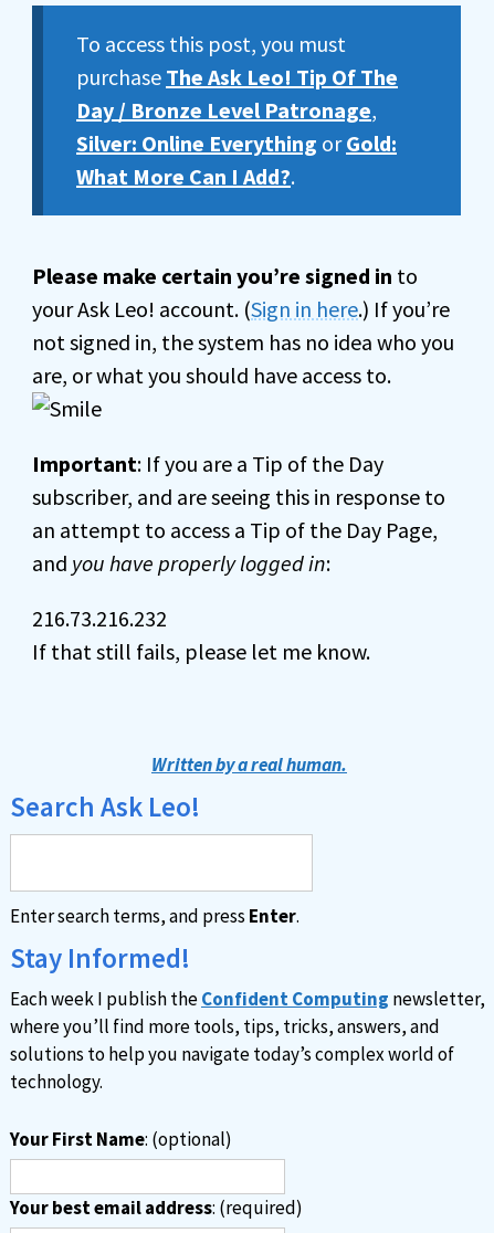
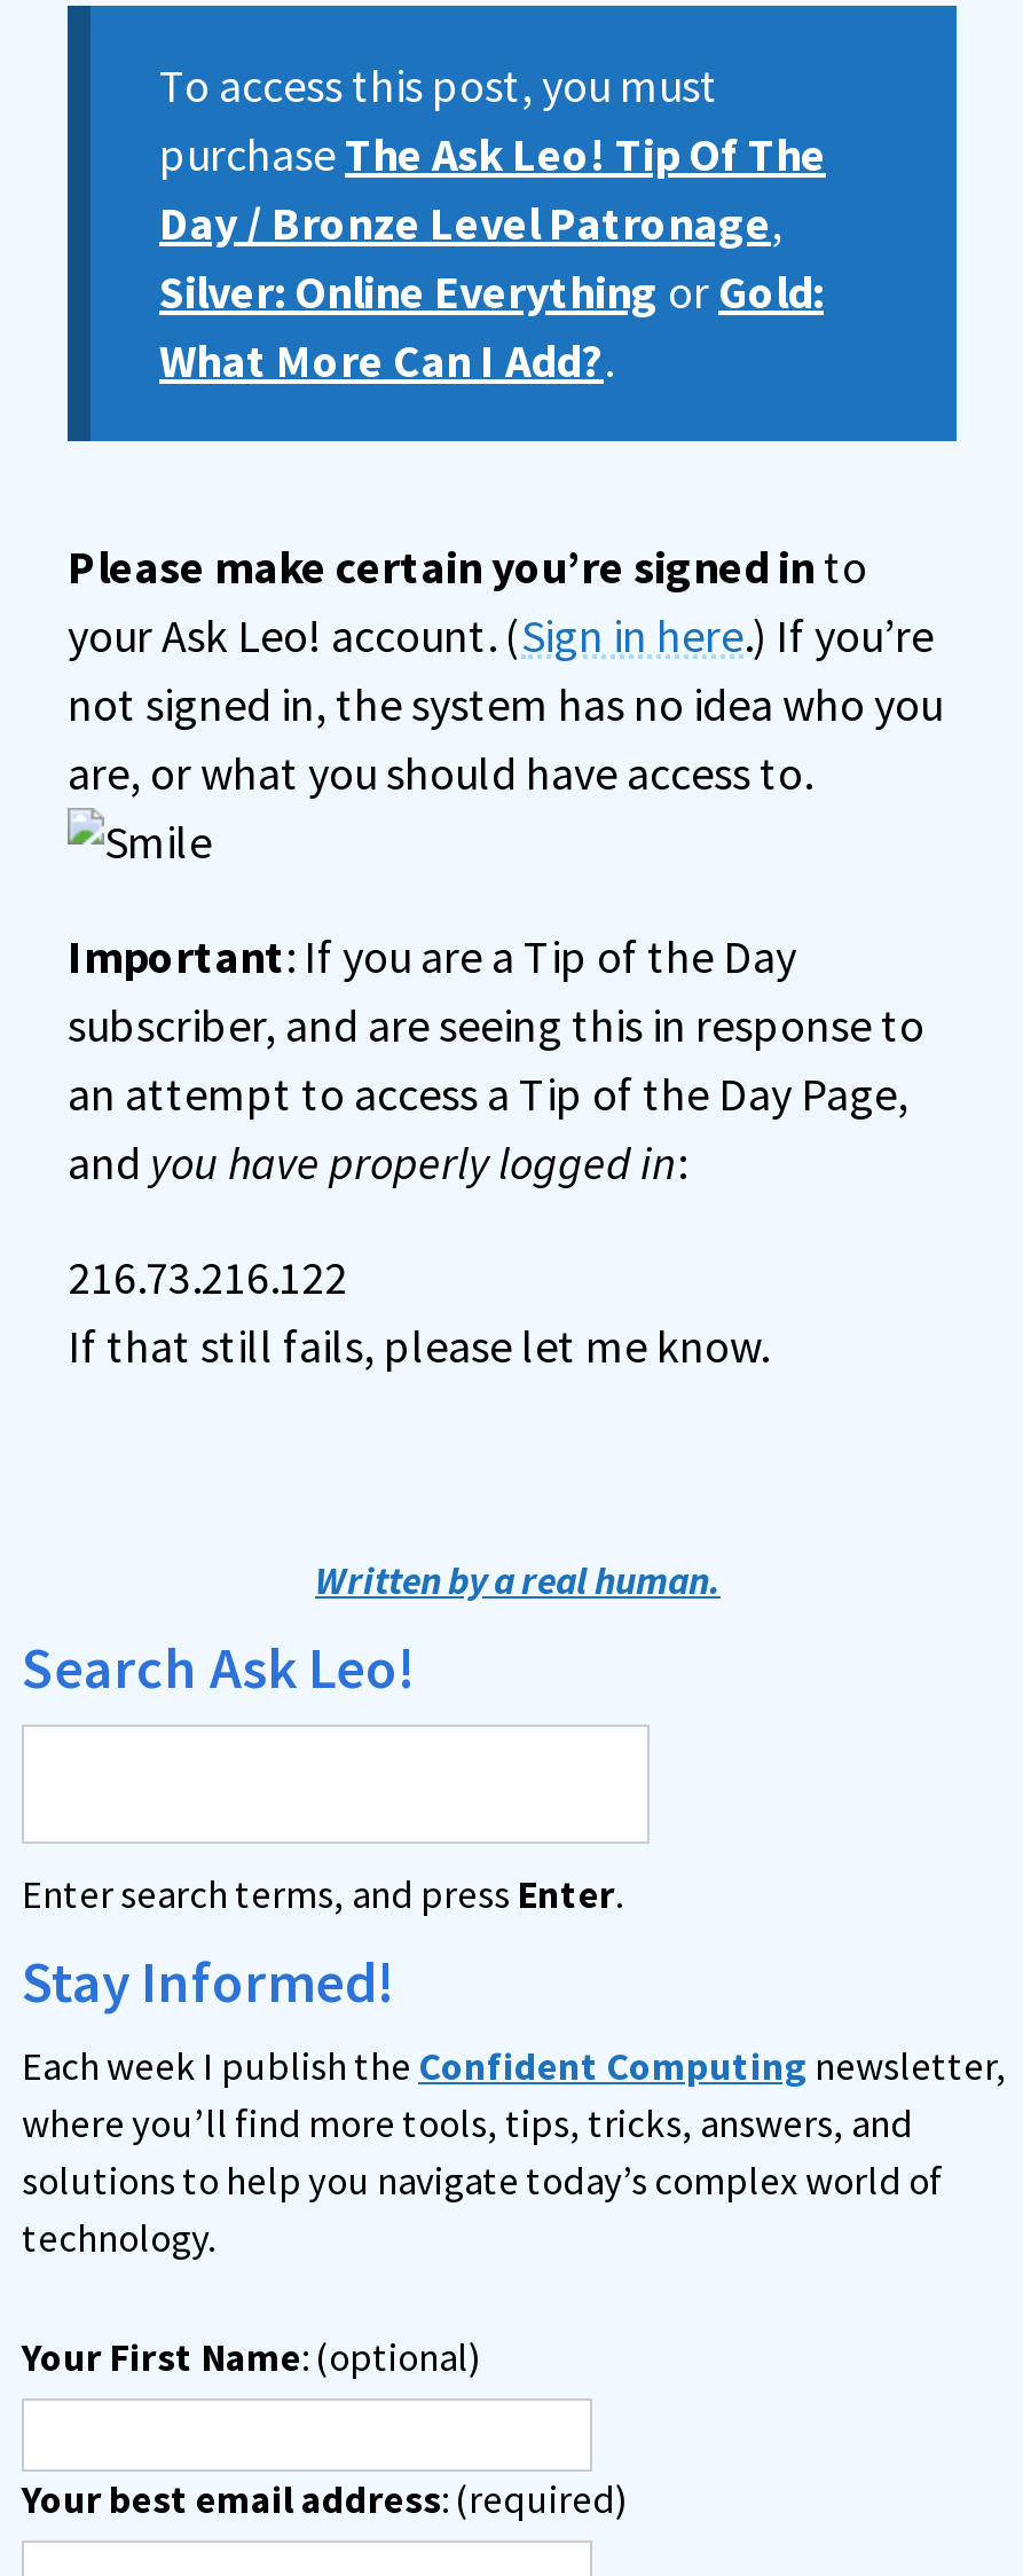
[32,604,167,632] 216.73.216.232 -> [68,1248,347,1305] 216.73.216.122

